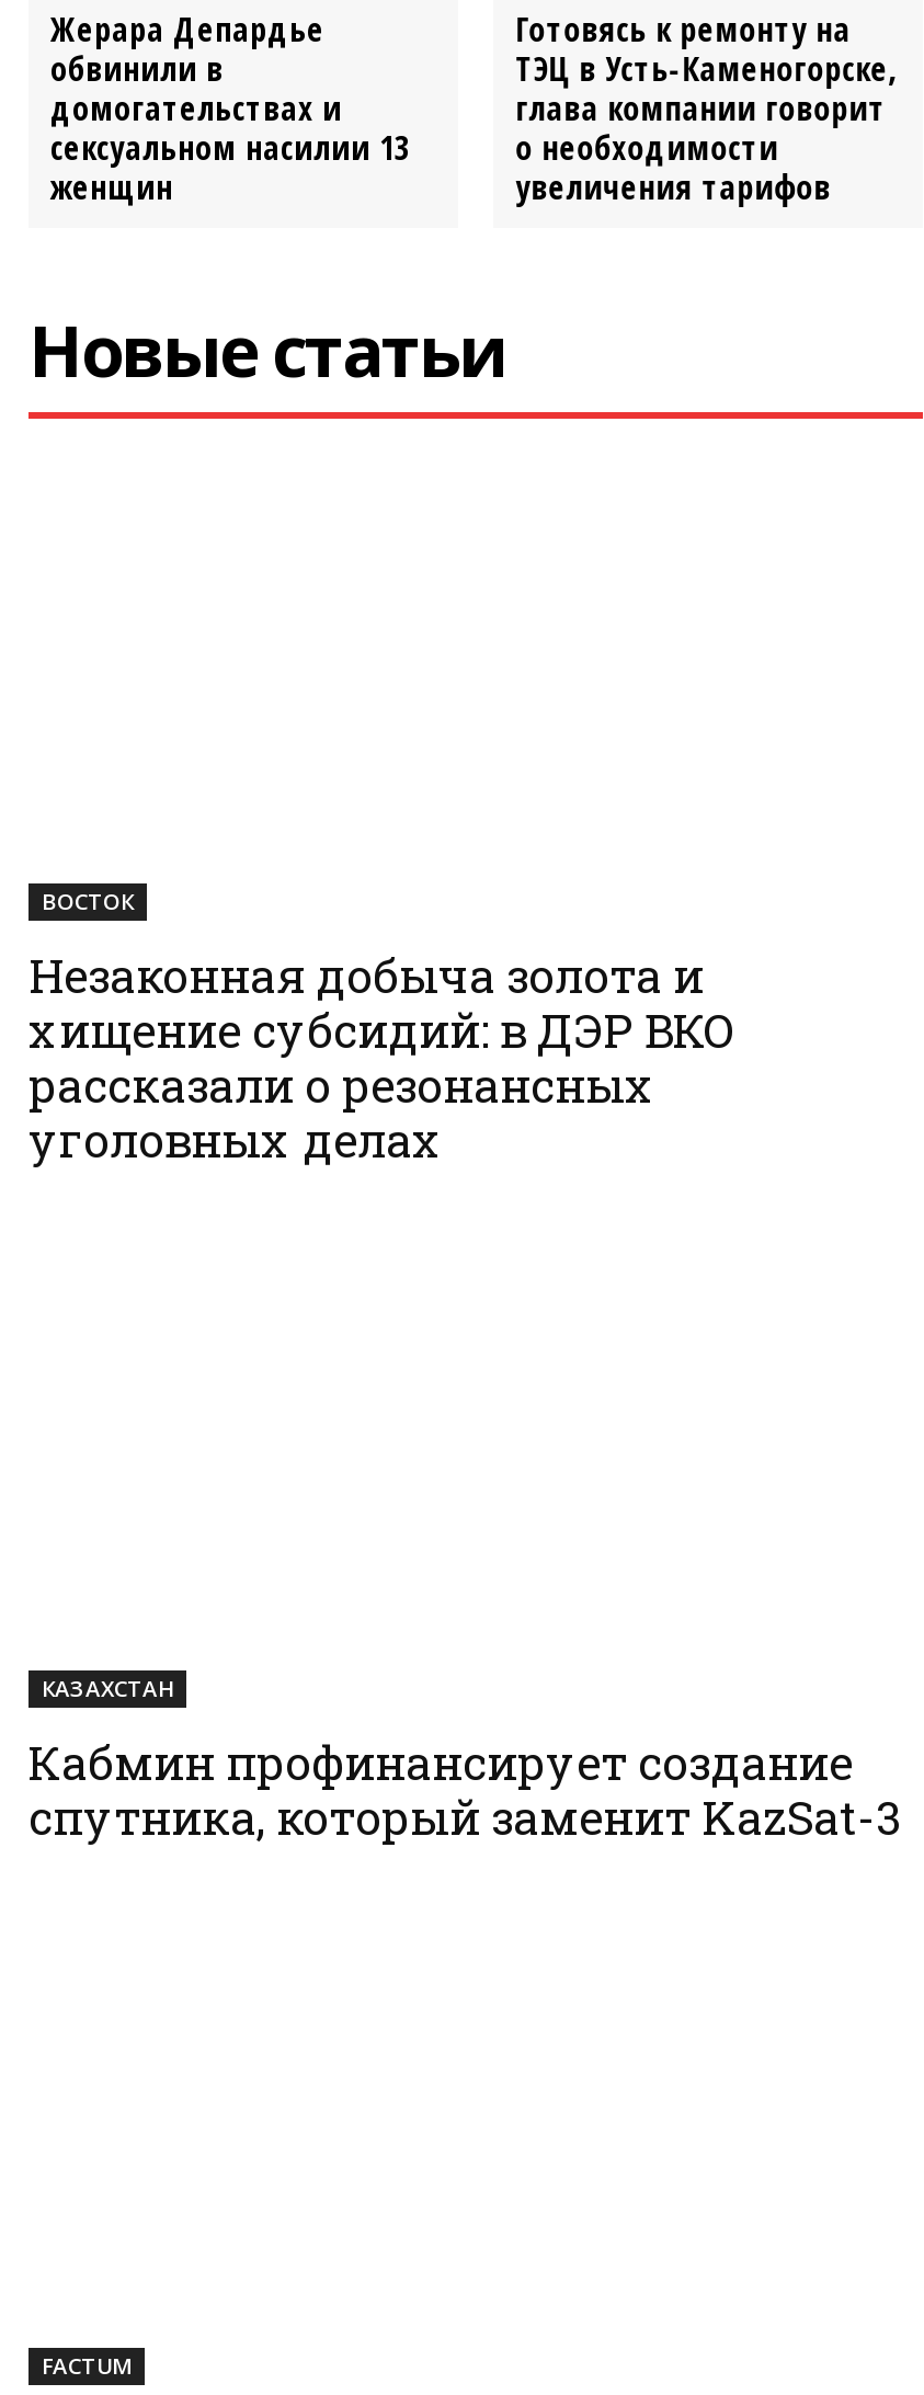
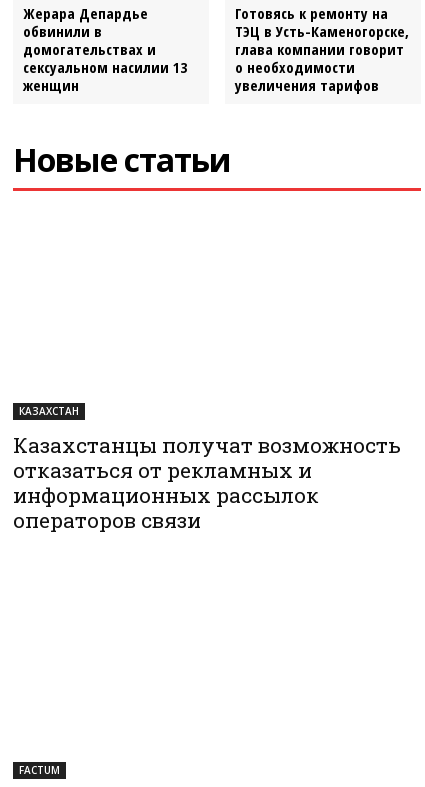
[28,886,737,1171] ВОСТОК | Незаконная добыча золота и | хищение субсидий: в ДЭР ВКО | рассказали о резонансных | уголовных делах -> none
moved [42,1673,173,1704] -> [19,404,79,418]: КАЗАХСТАН
[28,1732,901,1848] Кабмин профинансирует создание | спутника, который заменит KazSat-3 -> [13,431,401,534] Казахстанцы получат возможность | отказаться от рекламных и | информационных рассылок | операторов связи

